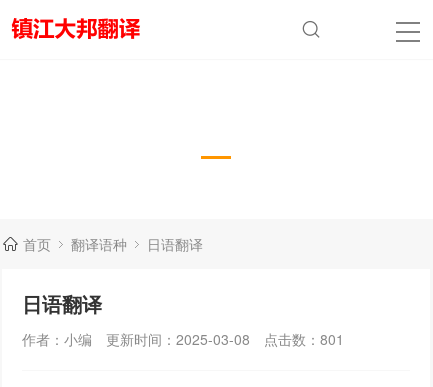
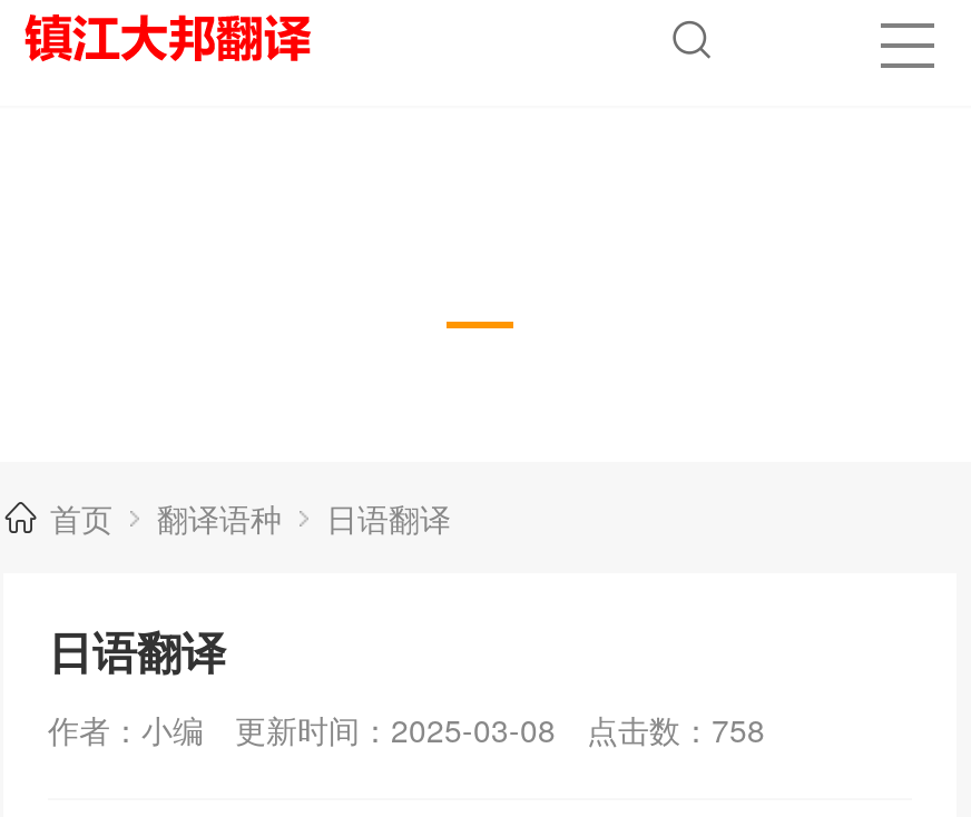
[22,329,344,349] 作者：小编 更新时间：2025-03-08 点击数：801 -> [48,707,765,751] 作者：小编 更新时间：2025-03-08 点击数：758

